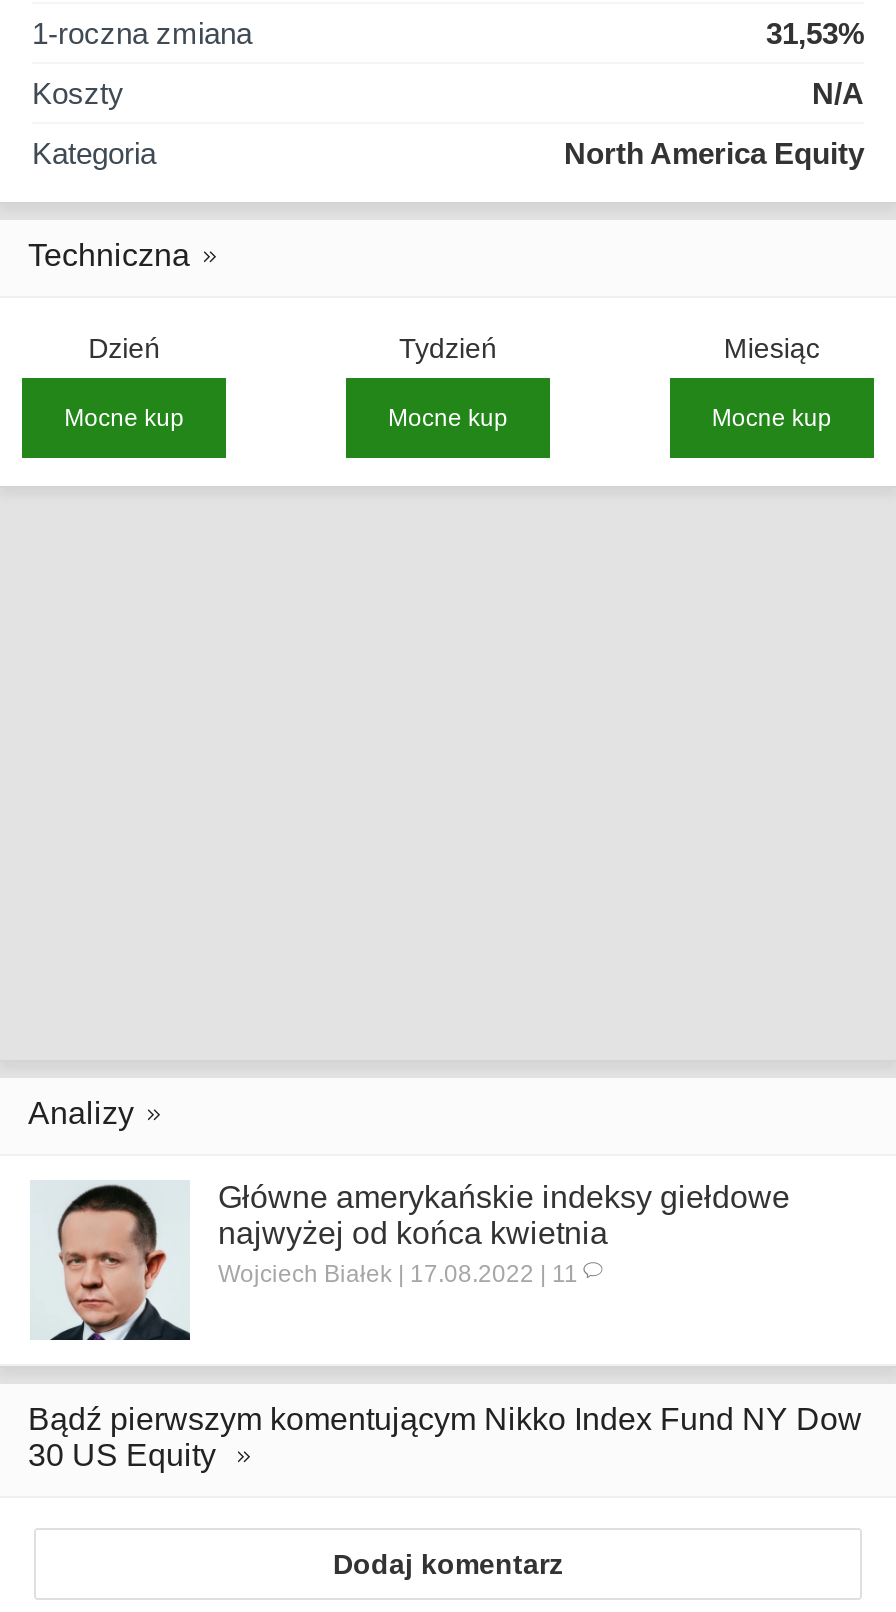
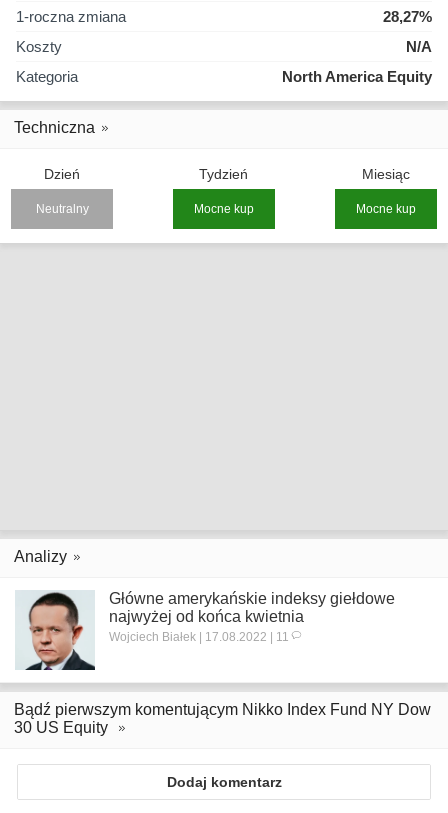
[766,16,864,50] 31,53% -> [383,8,432,25] 28,27%
[64,404,184,432] Mocne kup -> [36,202,89,216] Neutralny

